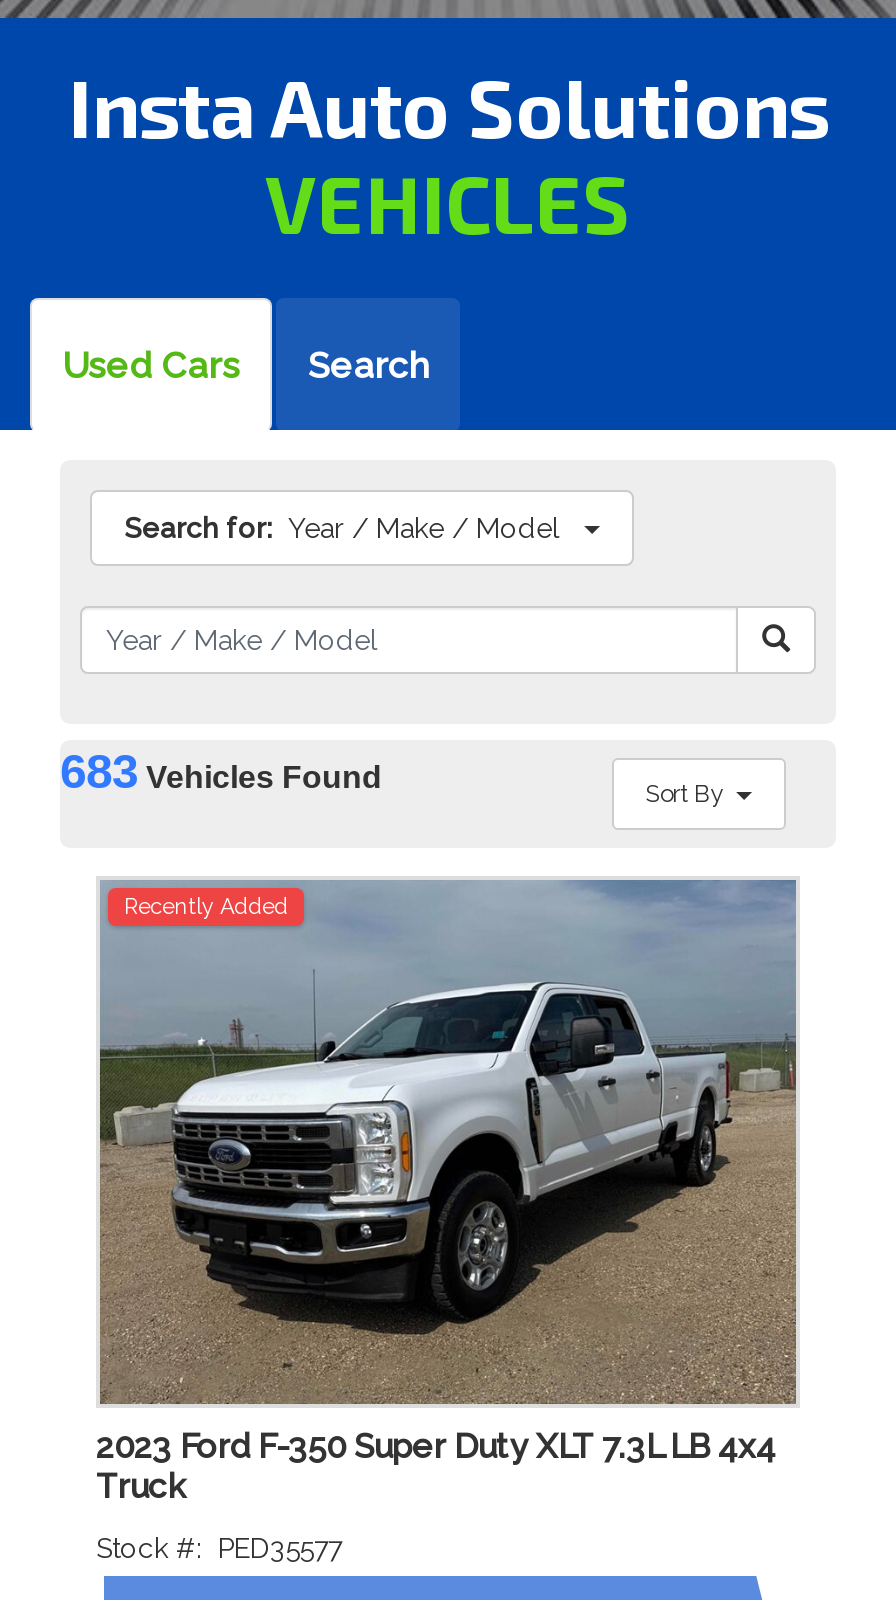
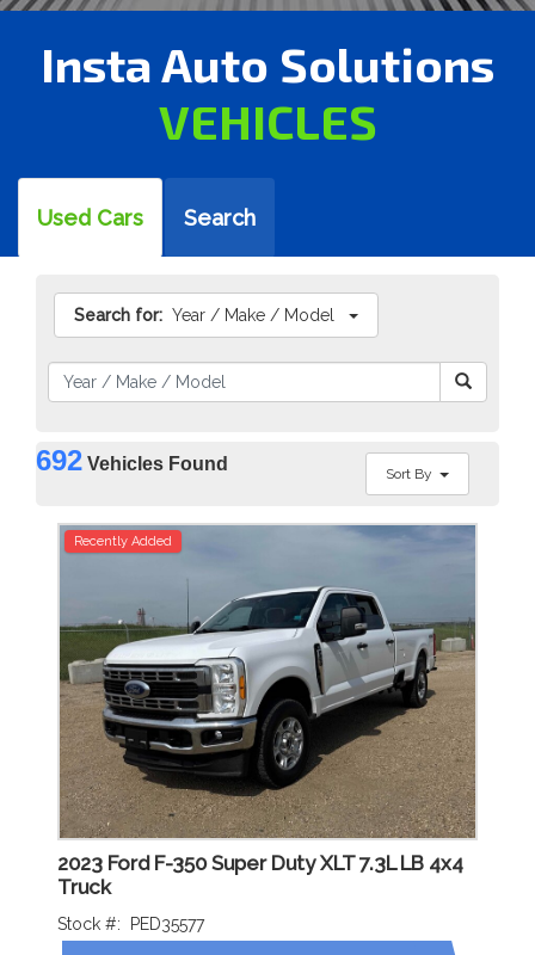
[60,744,382,798] 683Vehicles Found -> [36,444,228,476] 692Vehicles Found

